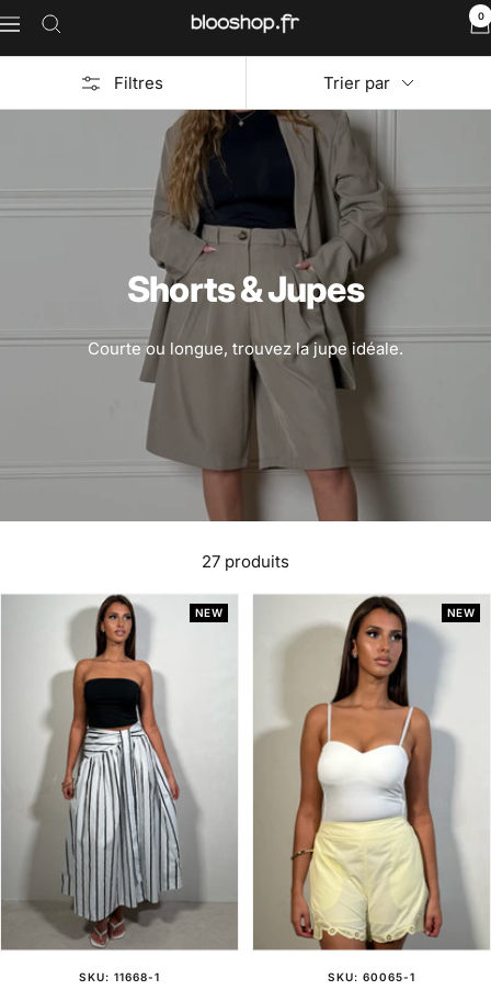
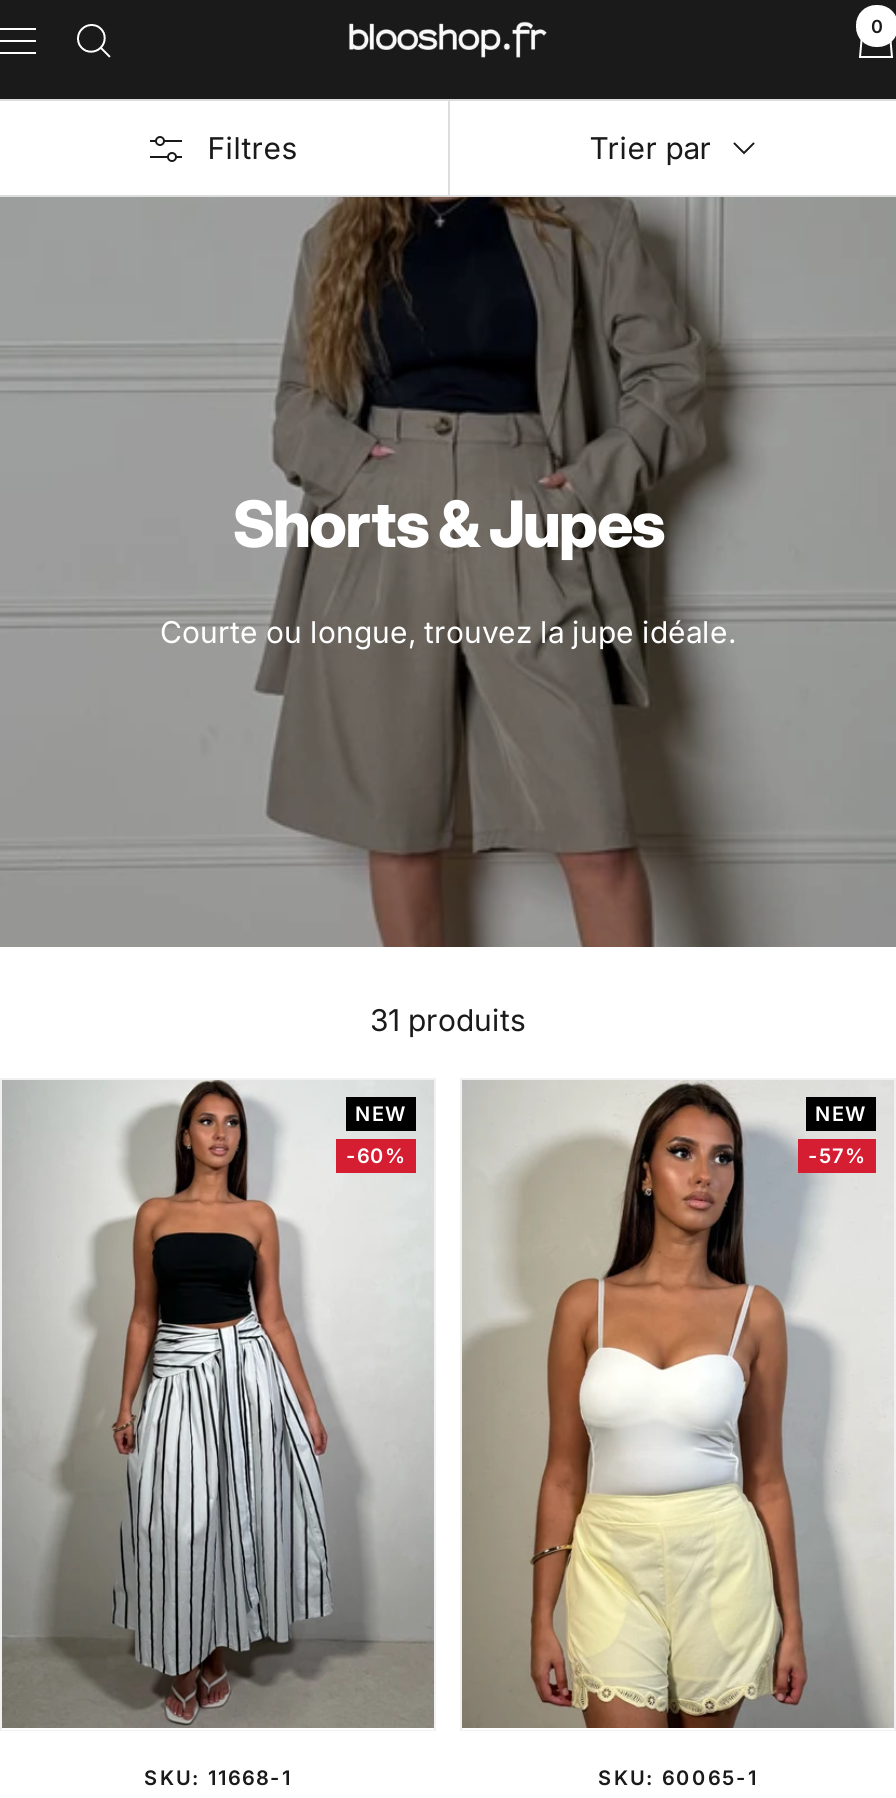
[202,551,289,572] 27 produits -> [370,1001,526,1039] 31 produits
none -> [346,1143,406,1167] -60%
none -> [808,1143,866,1167] -57%

